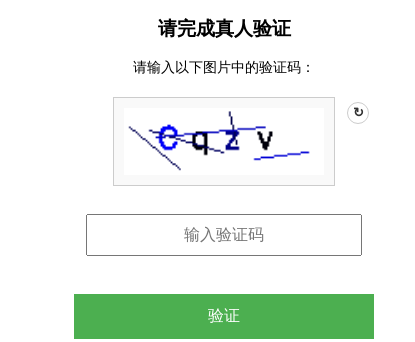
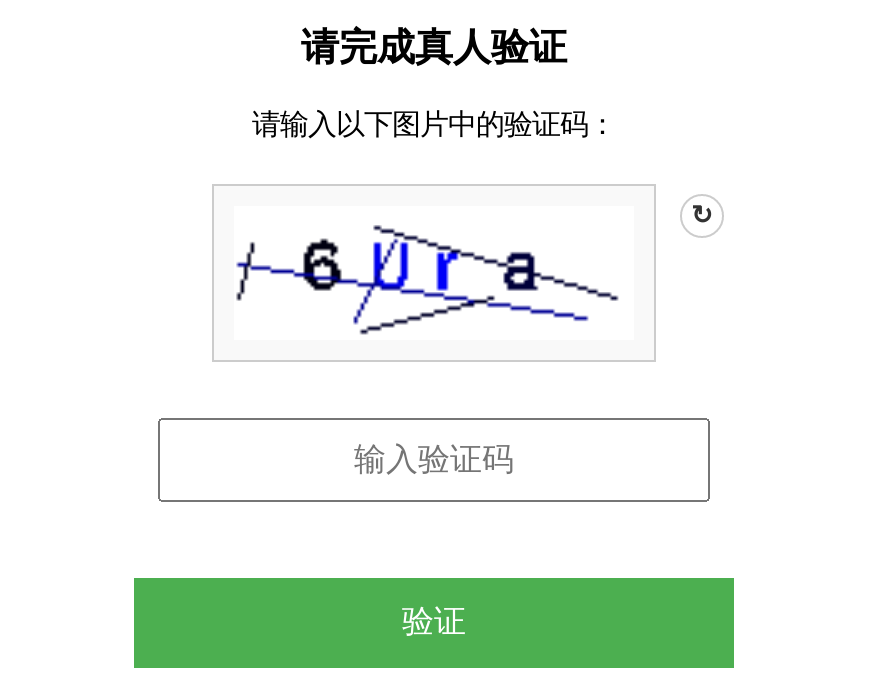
[125,110,315,172] [image] -> [234,214,620,336] [image]

